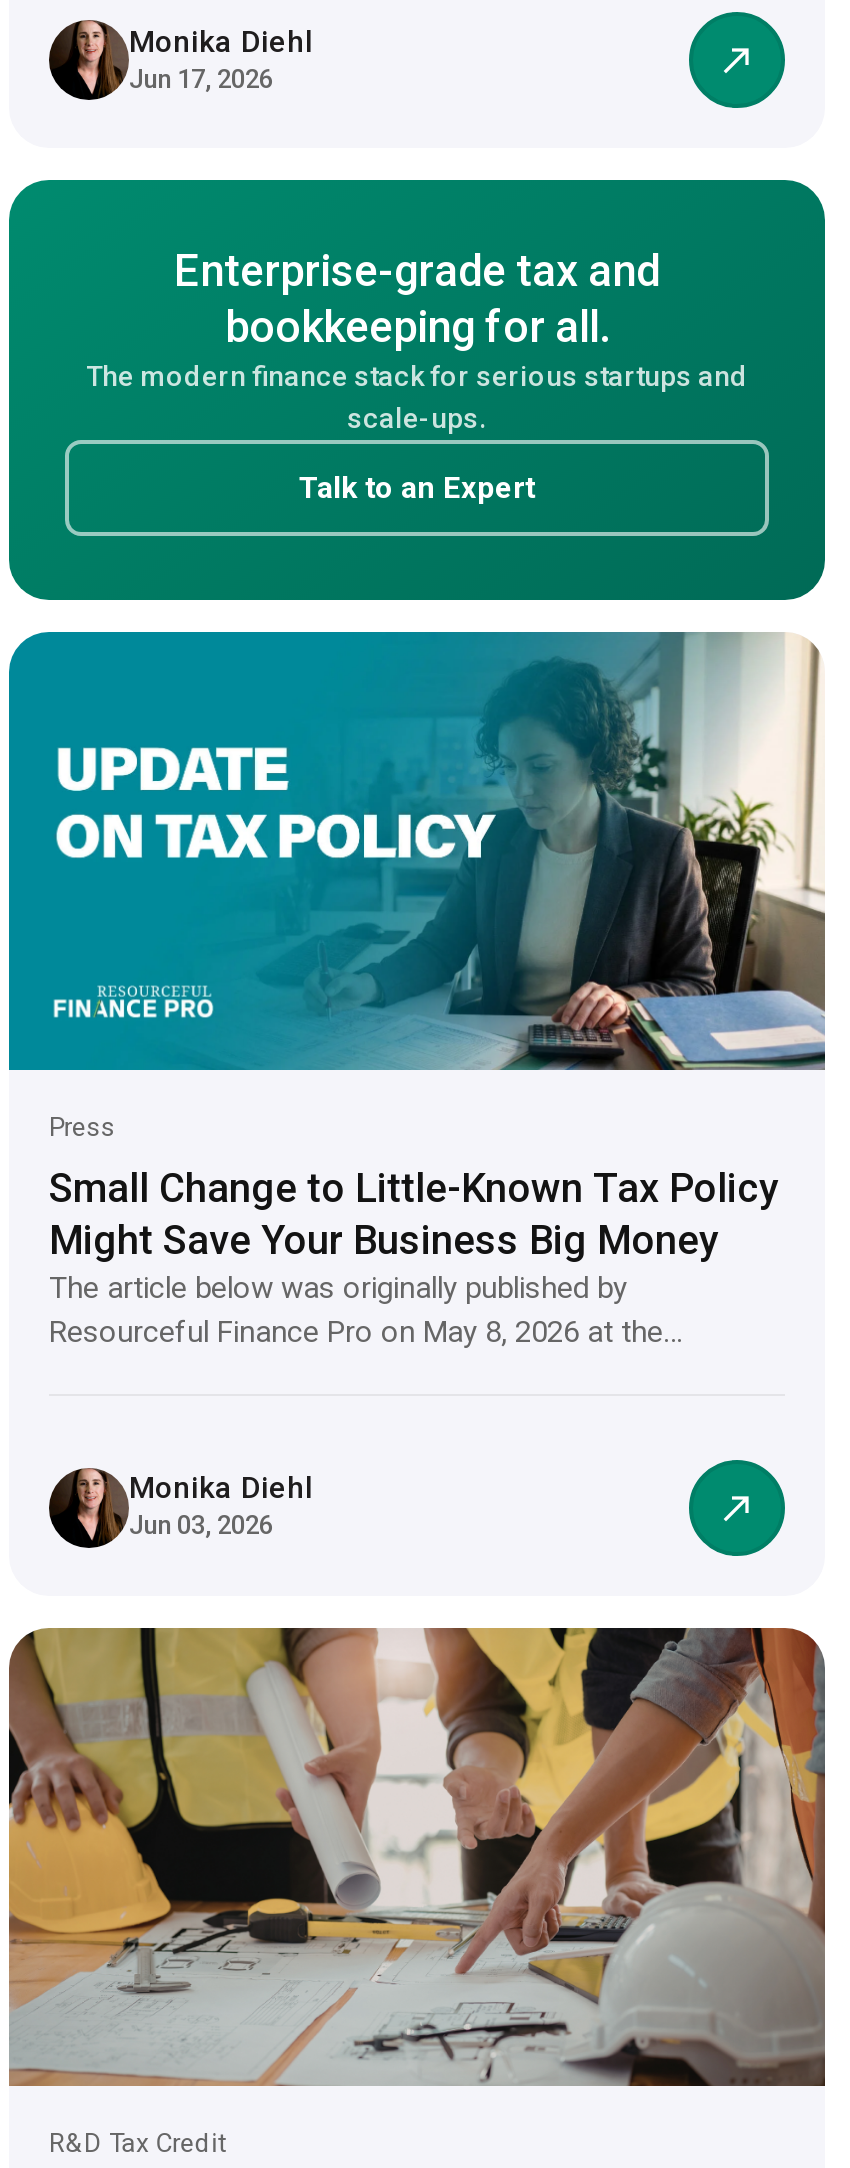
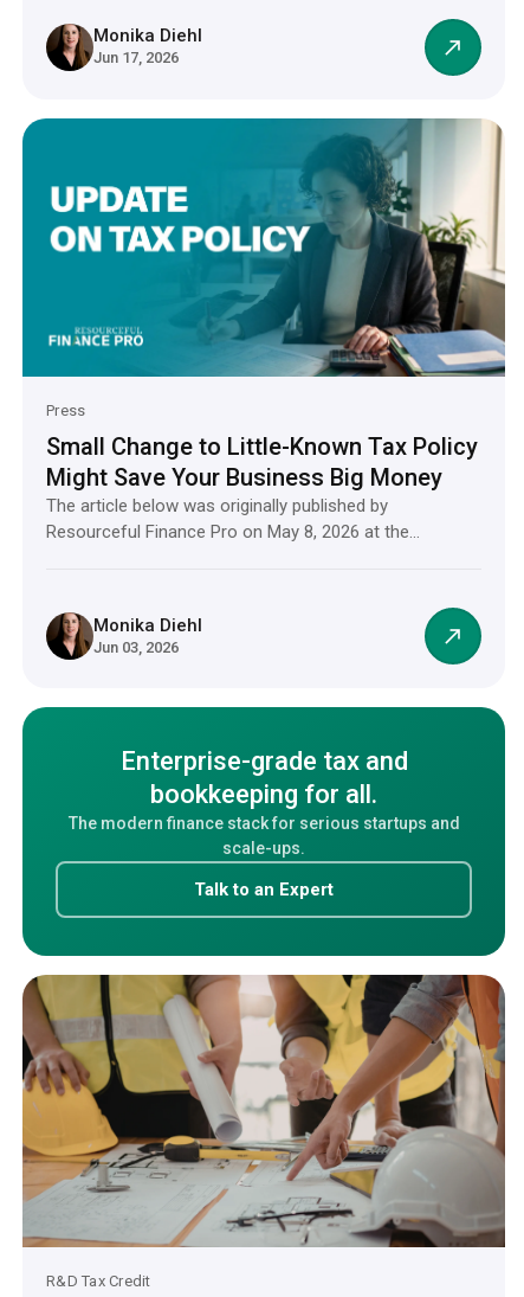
moved [9,177,827,603] -> [21,706,506,957]: [image] | Enterprise-grade tax and | bookkeeping for all. | The modern finance stack for serious startups and | scale-ups. | Talk to an Expert
moved [49,629,829,1541] -> [46,116,507,656]: [image] | Press | Small Change to Little-Known Tax Policy | Might Save Your Business Big Money | The article below was originally published by | Resourceful Finance Pro on May 8, 2026 at the | Monika Diehl | Jun 03, 2026

